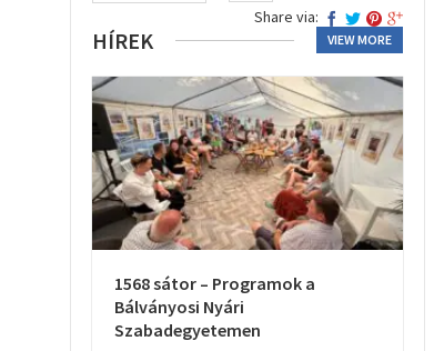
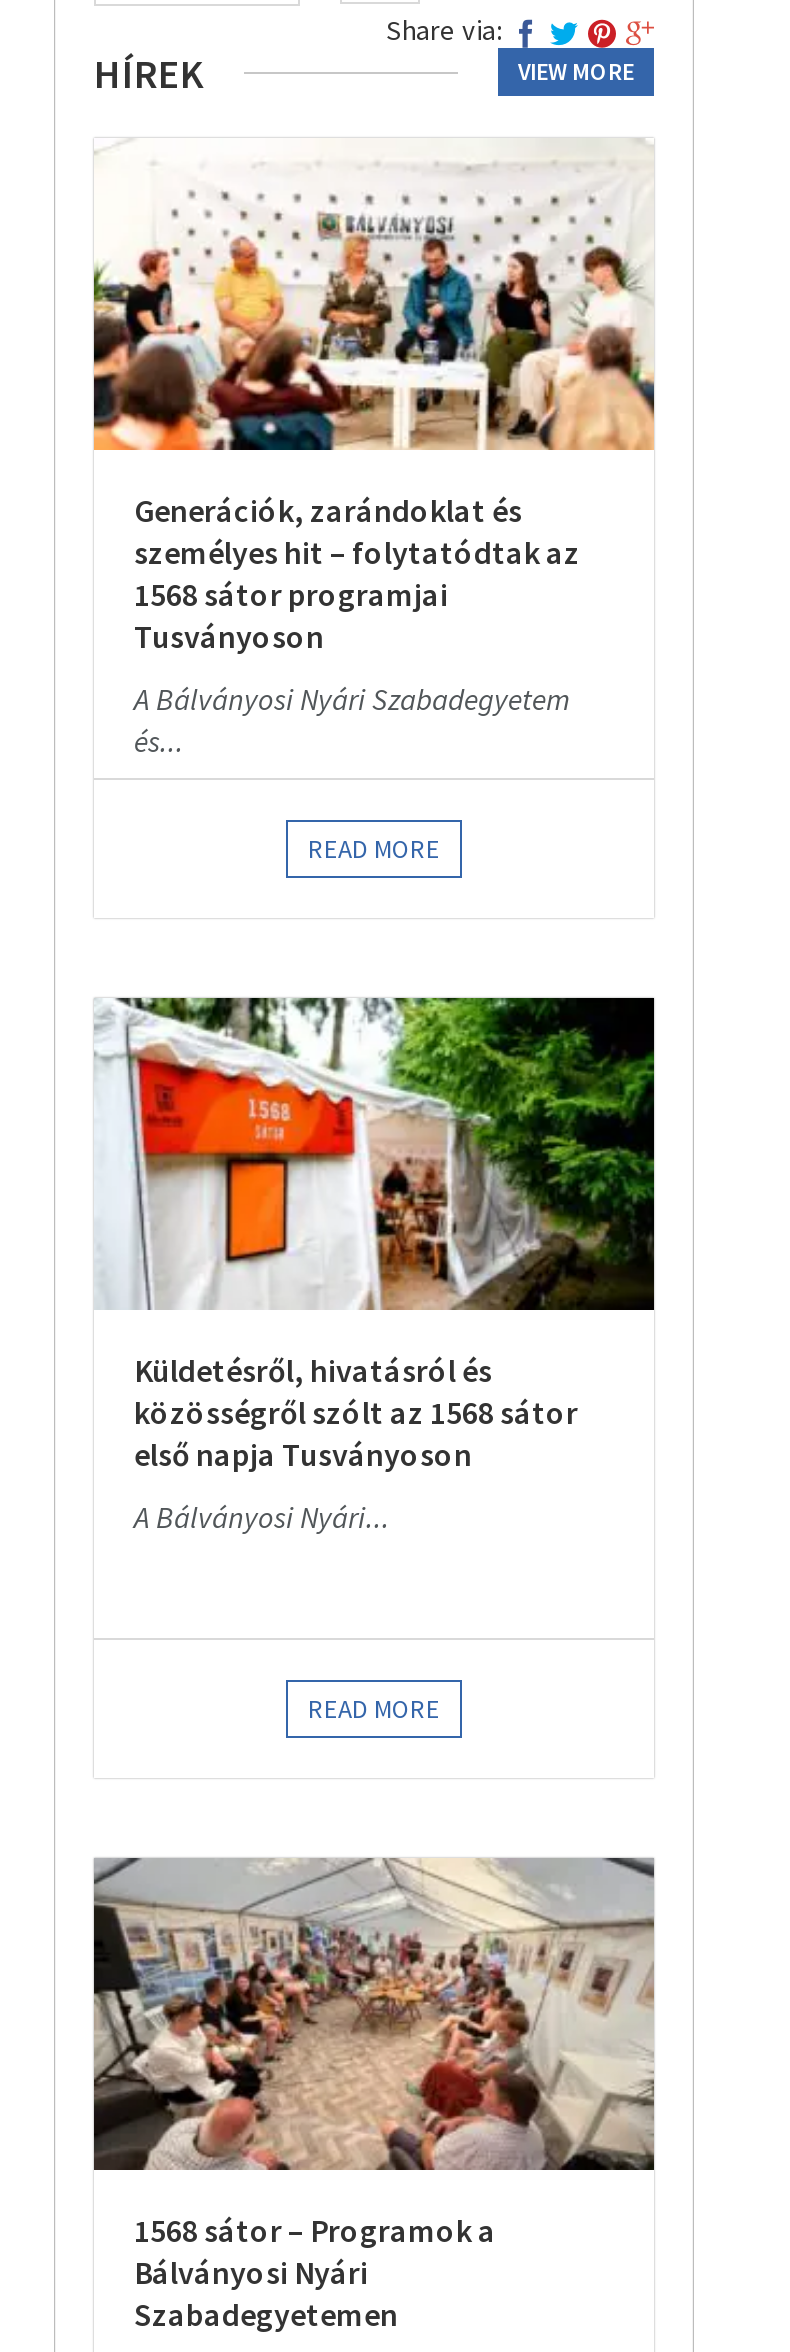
none -> [92,140,654,865] [image] | Generációk, zarándoklat és | személyes hit – folytatódtak az | 1568 sátor programjai | Tusványoson | A Bálványosi Nyári Szabadegyetem | és... | READ MORE
none -> [94,996,656,1536] [image] | Küldetésről, hivatásról és | közösségről szólt az 1568 sátor | első napja Tusványoson | A Bálványosi Nyári...
none -> [308,1691,440,1725] READ MORE

